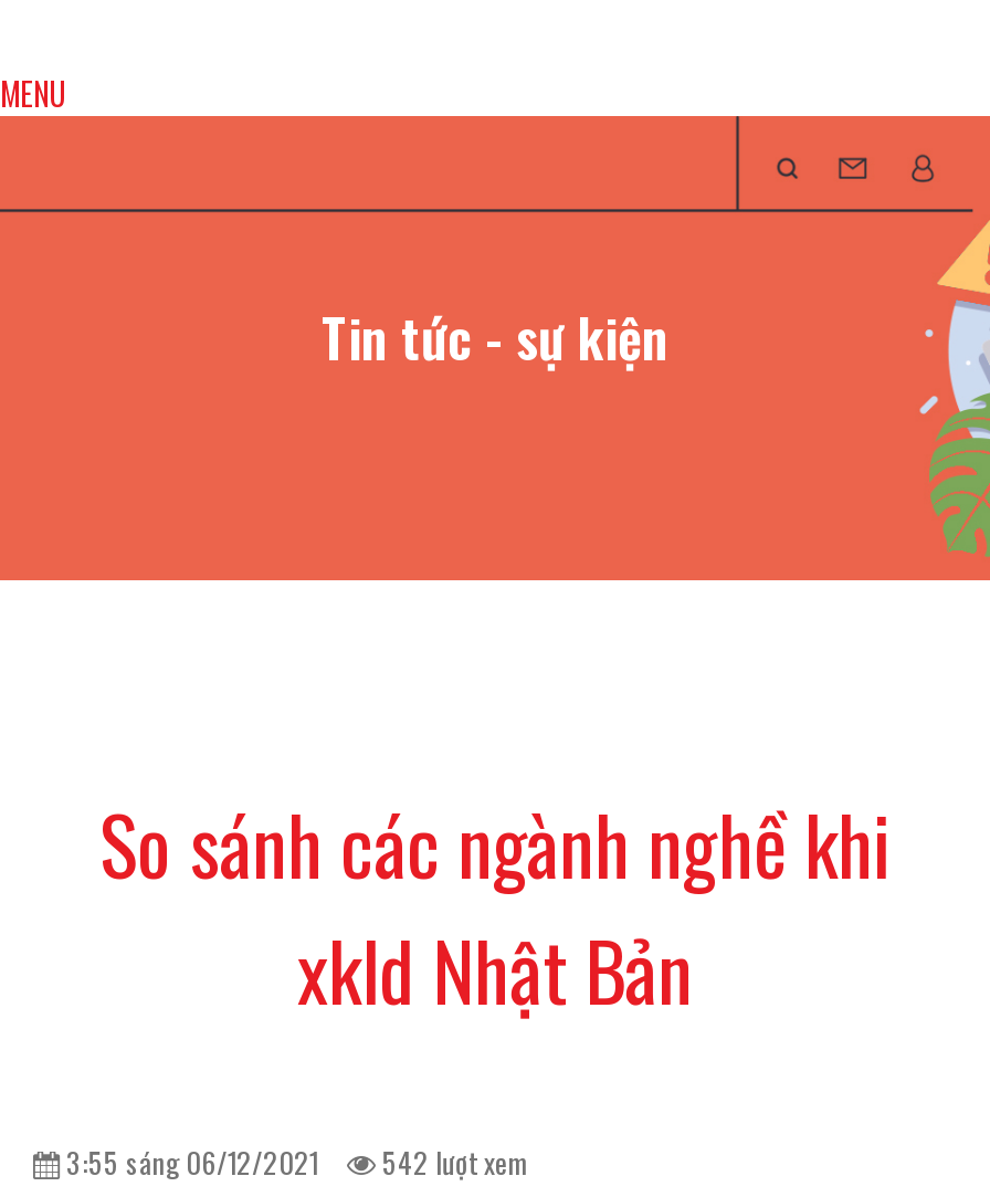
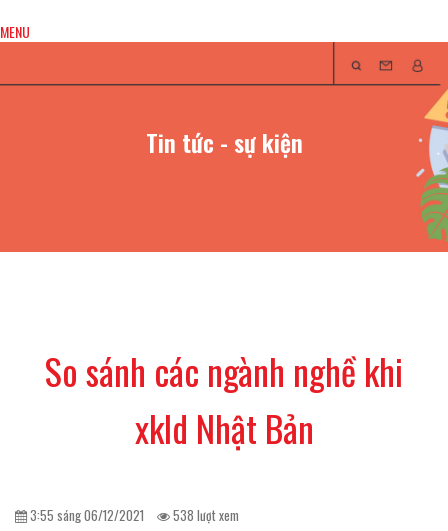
[376,1140,528,1184] 542 lượt xem -> [170,505,239,525] 538 lượt xem

